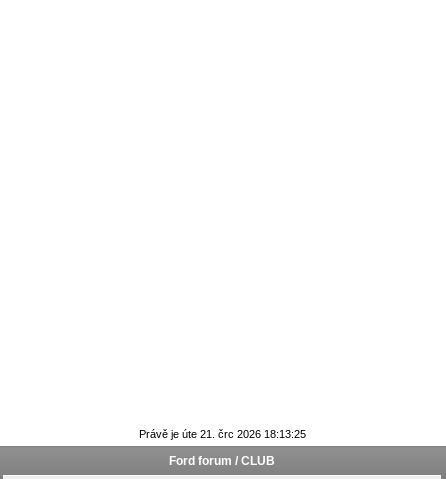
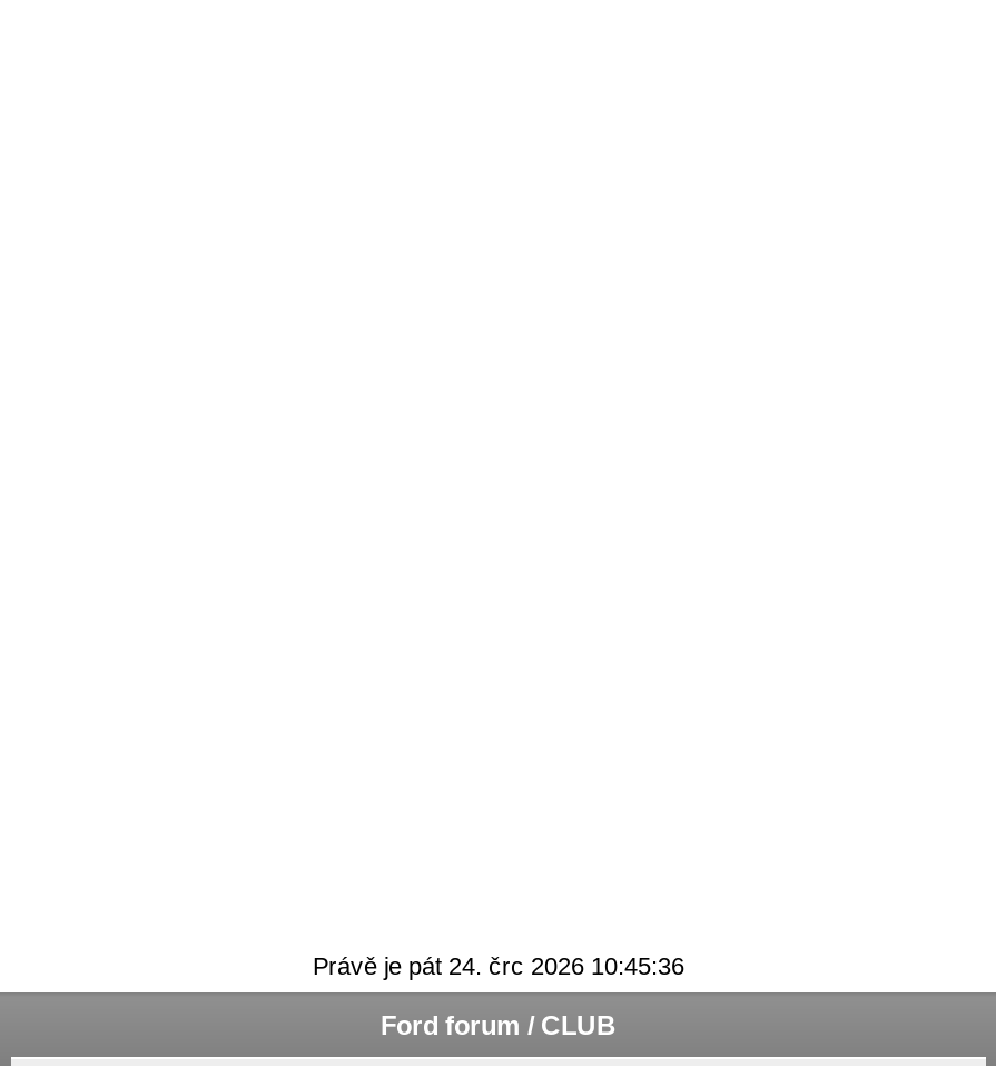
[138,428,305,440] Právě je úte 21. črc 2026 18:13:25 -> [313,952,684,979] Právě je pát 24. črc 2026 10:45:36

